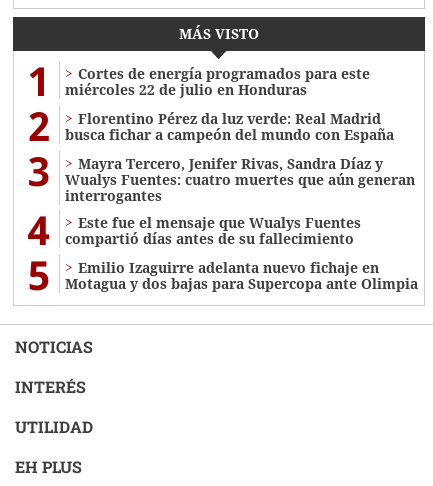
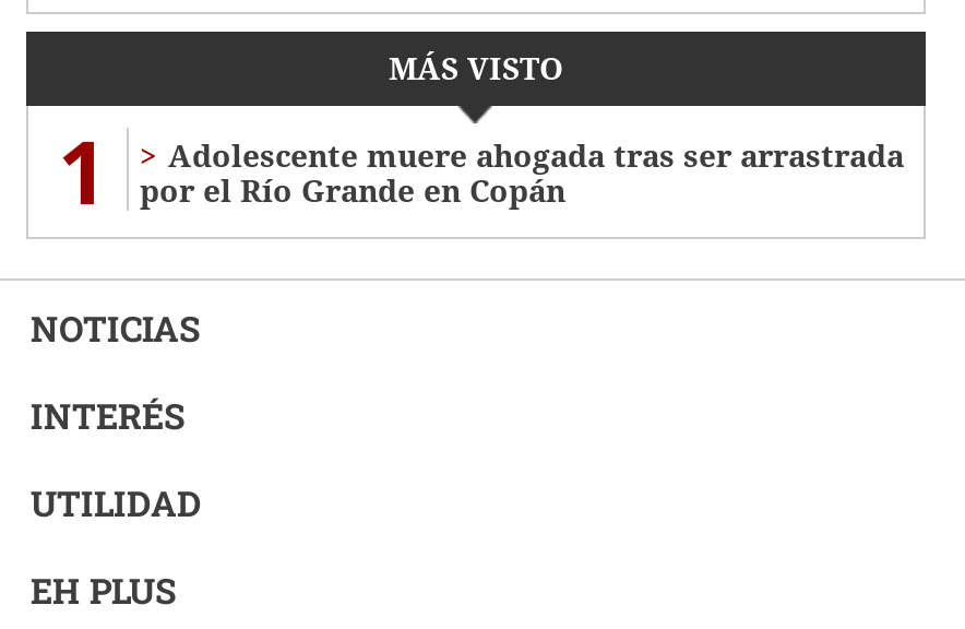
[28,63,418,301] Cortes de energía programados para este | miércoles 22 de julio en Honduras | 2 | Florentino Pérez da luz verde: Real Madrid | busca fichar a campeón del mundo con España | 3 | Mayra Tercero, Jenifer Rivas, Sandra Díaz y | Wualys Fuentes: cuatro muertes que aún generan | interrogantes | 4 | Este fue el mensaje que Wualys Fuentes | compartió días antes de su fallecimiento | 5 | Emilio Izaguirre adelanta nuevo fichaje en | Motagua y dos bajas para Supercopa ante Olimpia -> [140,133,904,210] Adolescente muere ahogada tras ser arrastrada | por el Río Grande en Copán

